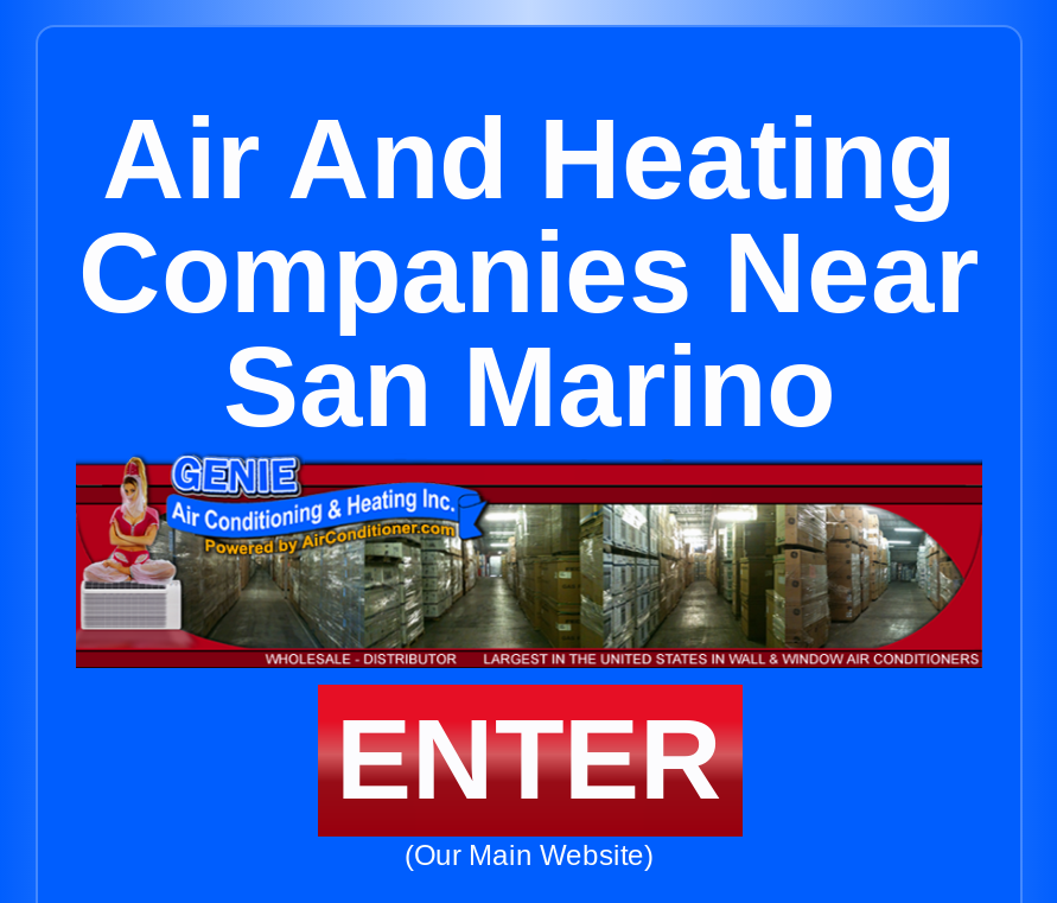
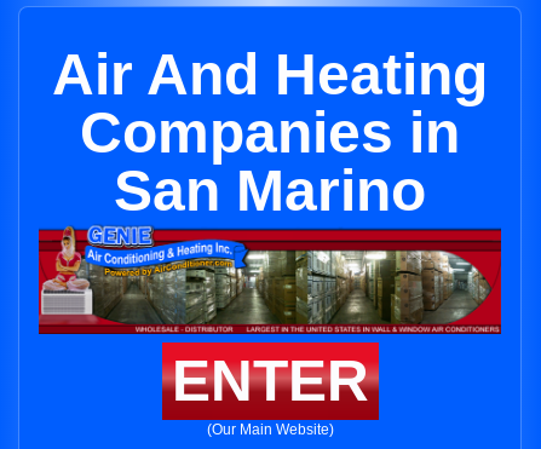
[78,210,980,336] Companies Near -> [80,100,460,165] Companies in

